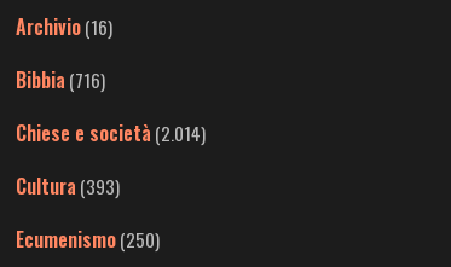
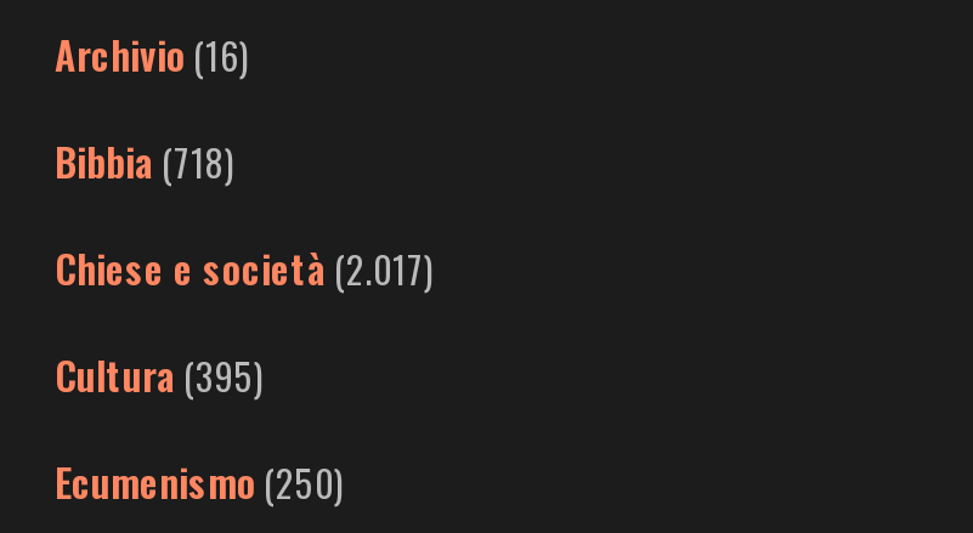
[16,65,105,94] Bibbia (716) -> [55,132,234,191] Bibbia (718)
[16,118,206,147] Chiese e società (2.014) -> [55,239,434,297] Chiese e società (2.017)
[16,172,120,201] Cultura (393) -> [55,346,264,404] Cultura (395)

